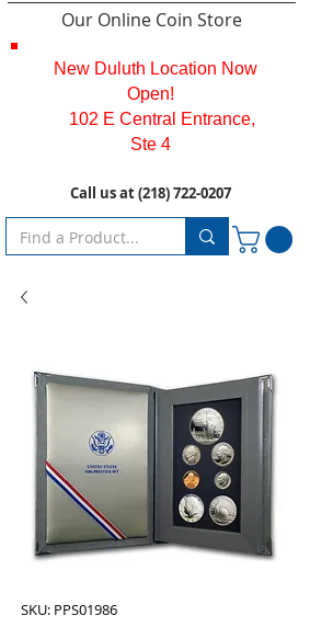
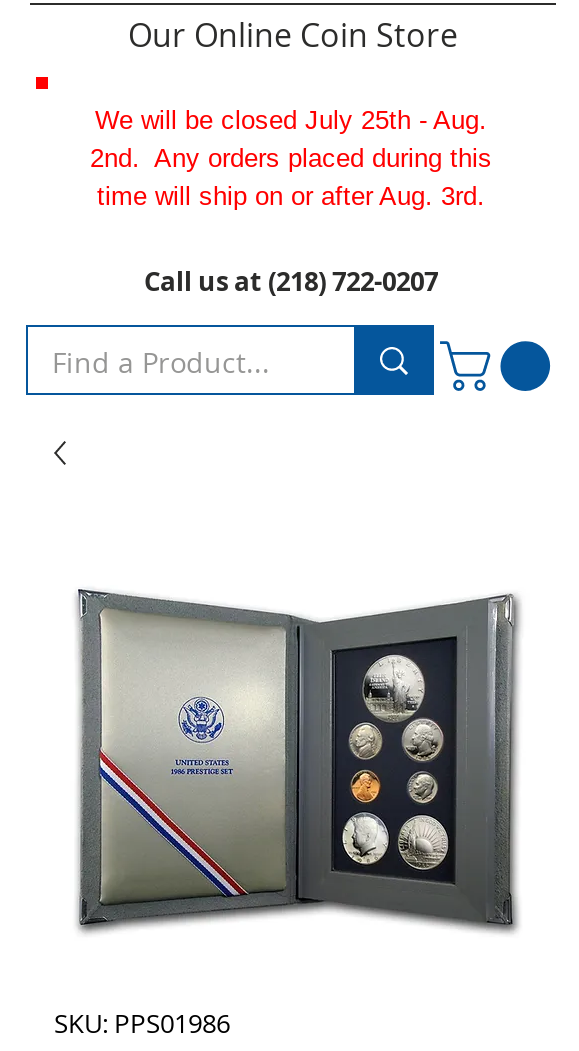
[44,59,257,153] New Duluth Location Now | Open! | 102 E Central Entrance, | Ste 4 -> [90,105,492,211] We will be closed July 25th - Aug. | 2nd. Any orders placed during this | time will ship on or after Aug. 3rd.

